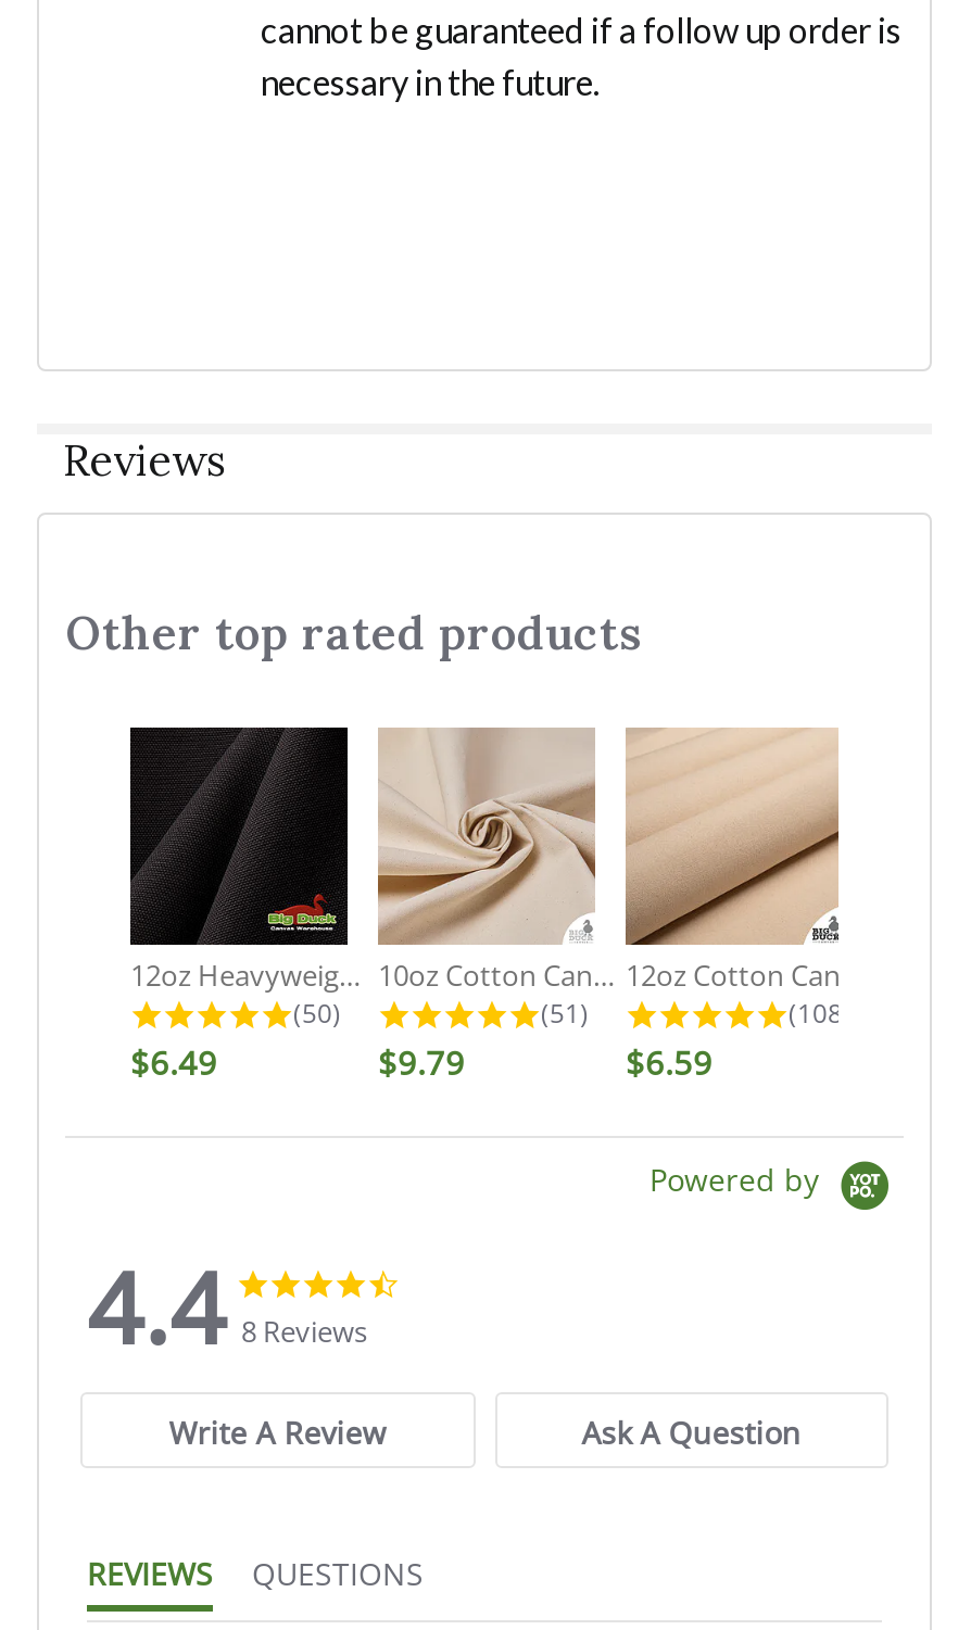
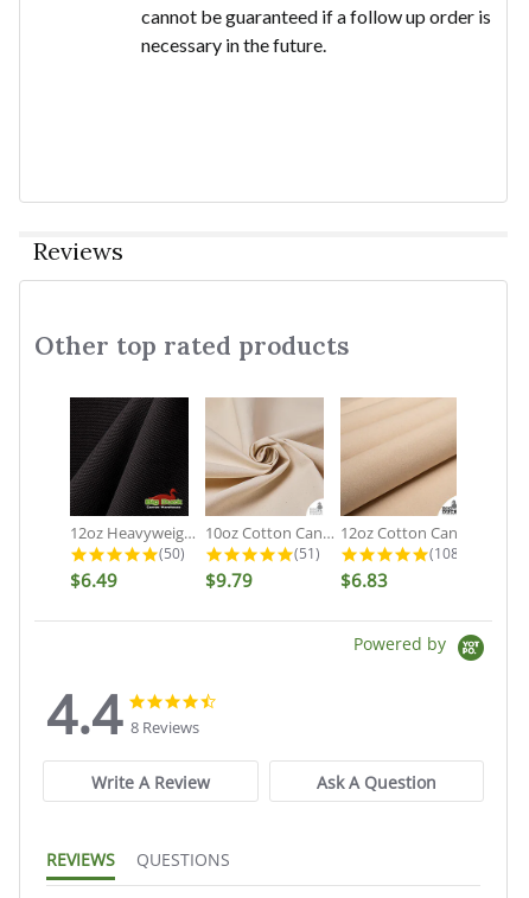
[626,1040,713,1084] $6.59 -> [340,568,388,592] $6.83

